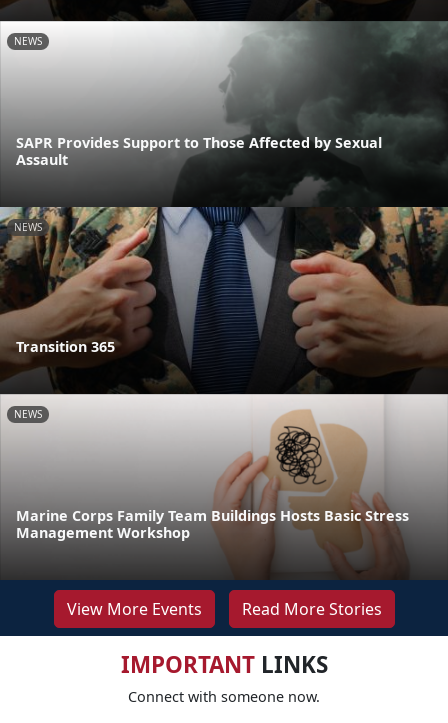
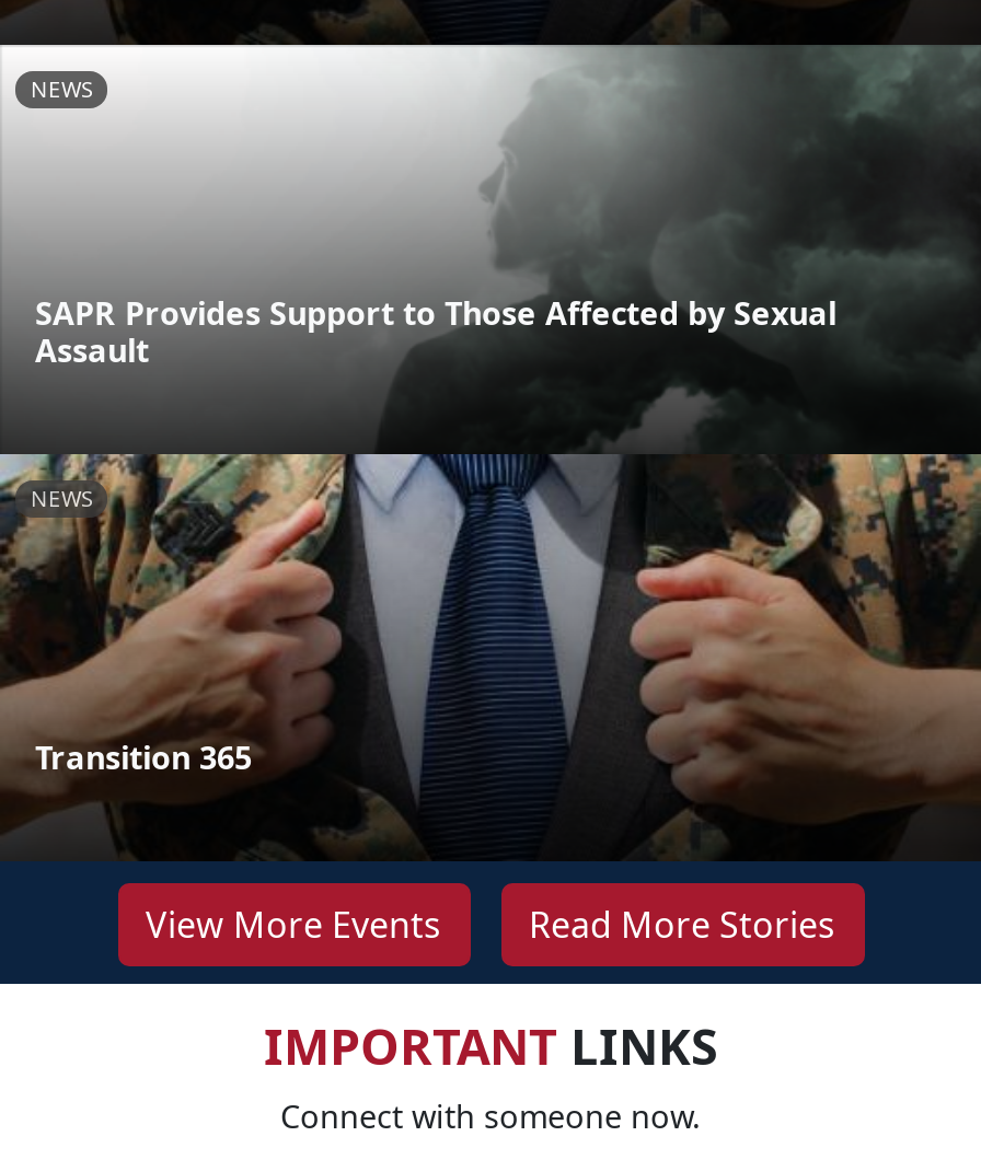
[3,393,445,579] [image] | NEWS -> none
[16,506,409,542] Marine Corps Family Team Buildings Hosts Basic Stress | Management Workshop -> none

